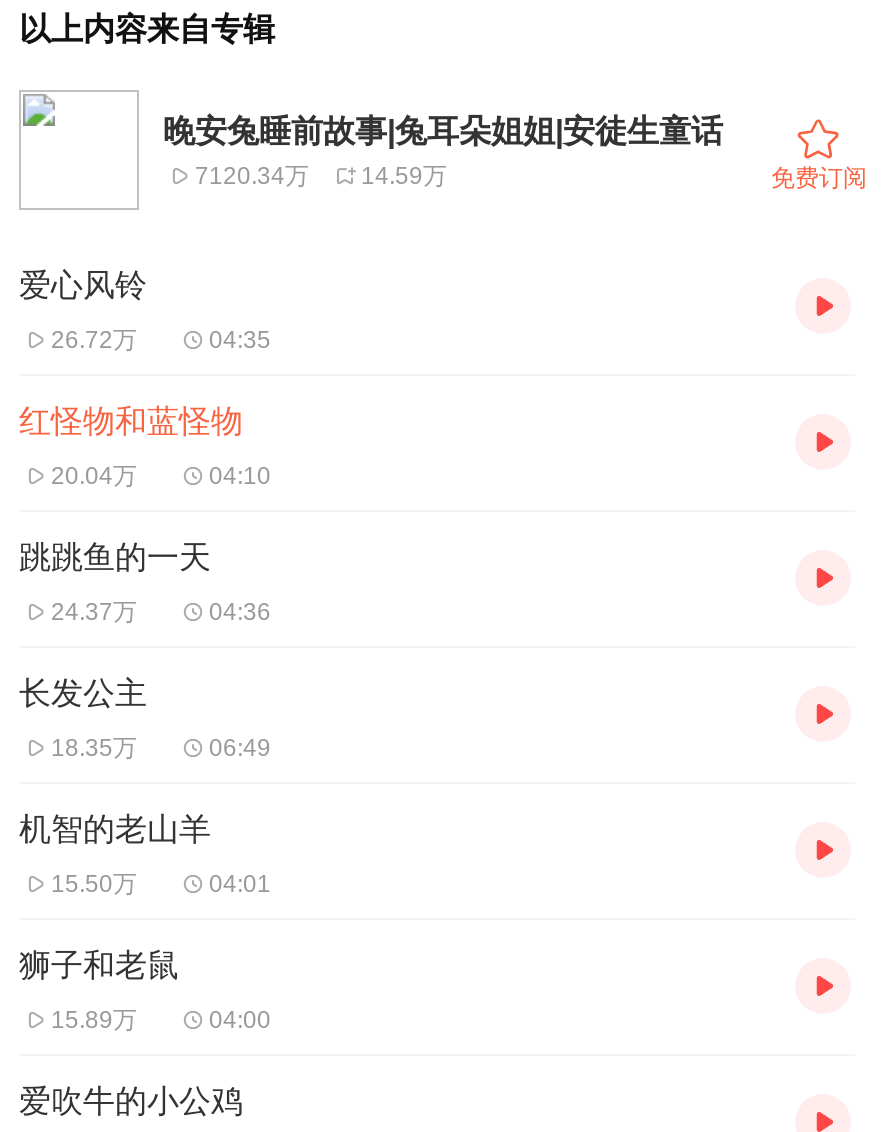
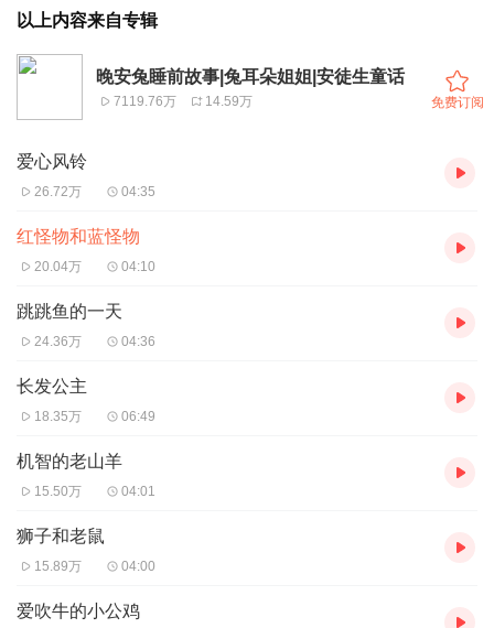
[195,161,447,189] 7120.34万 14.59万 -> [114,93,253,109] 7119.76万 14.59万
[51,598,137,626] 24.37万 -> [34,334,82,349] 24.36万

